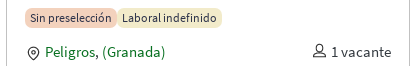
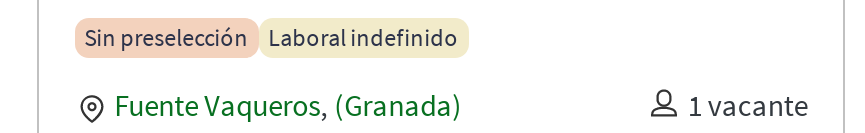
[45,42,166,61] Peligros, (Granada) -> [114,86,462,124] Fuente Vaqueros, (Granada)

